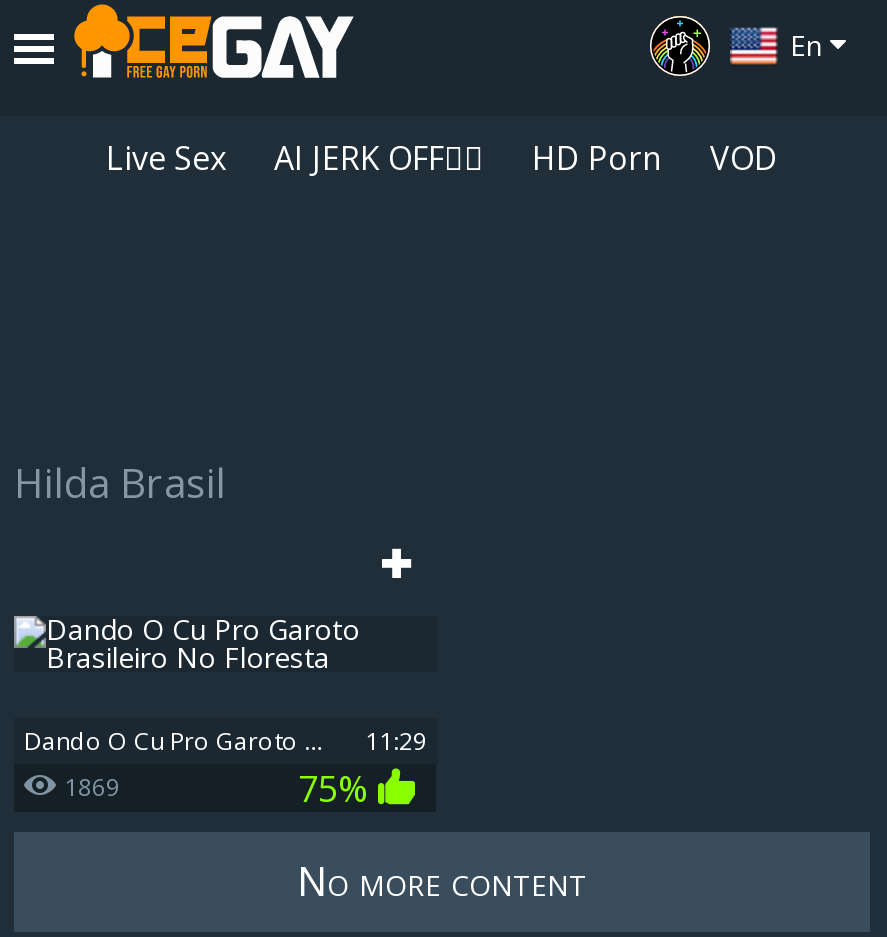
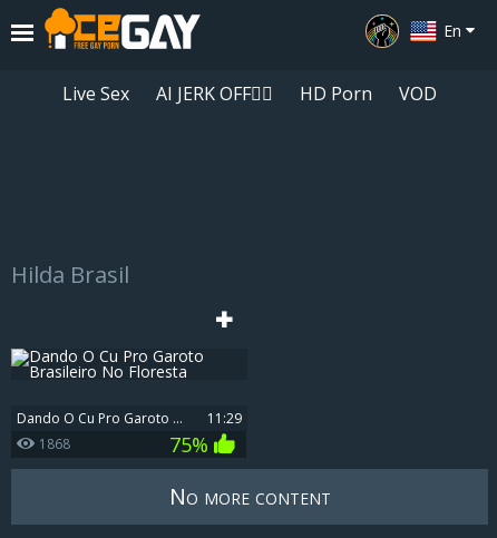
[64,770,120,804] 1869 -> [39,434,70,453] 1868

